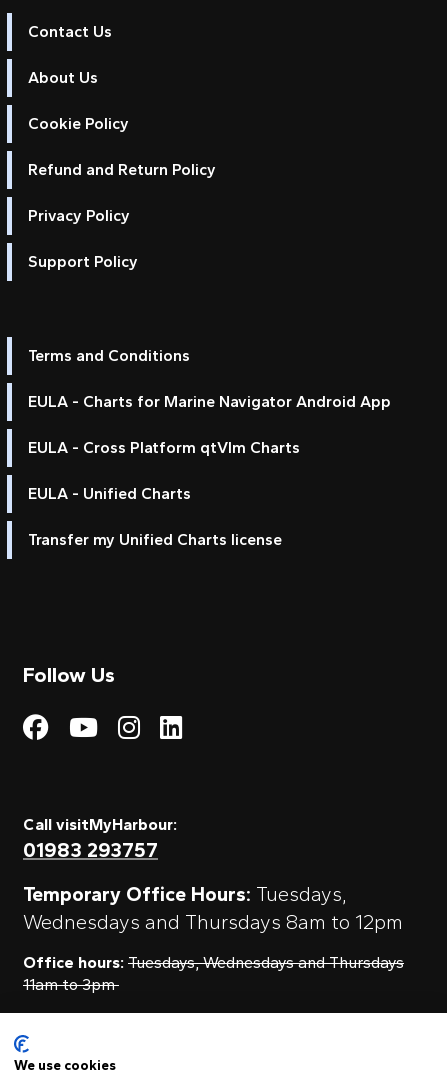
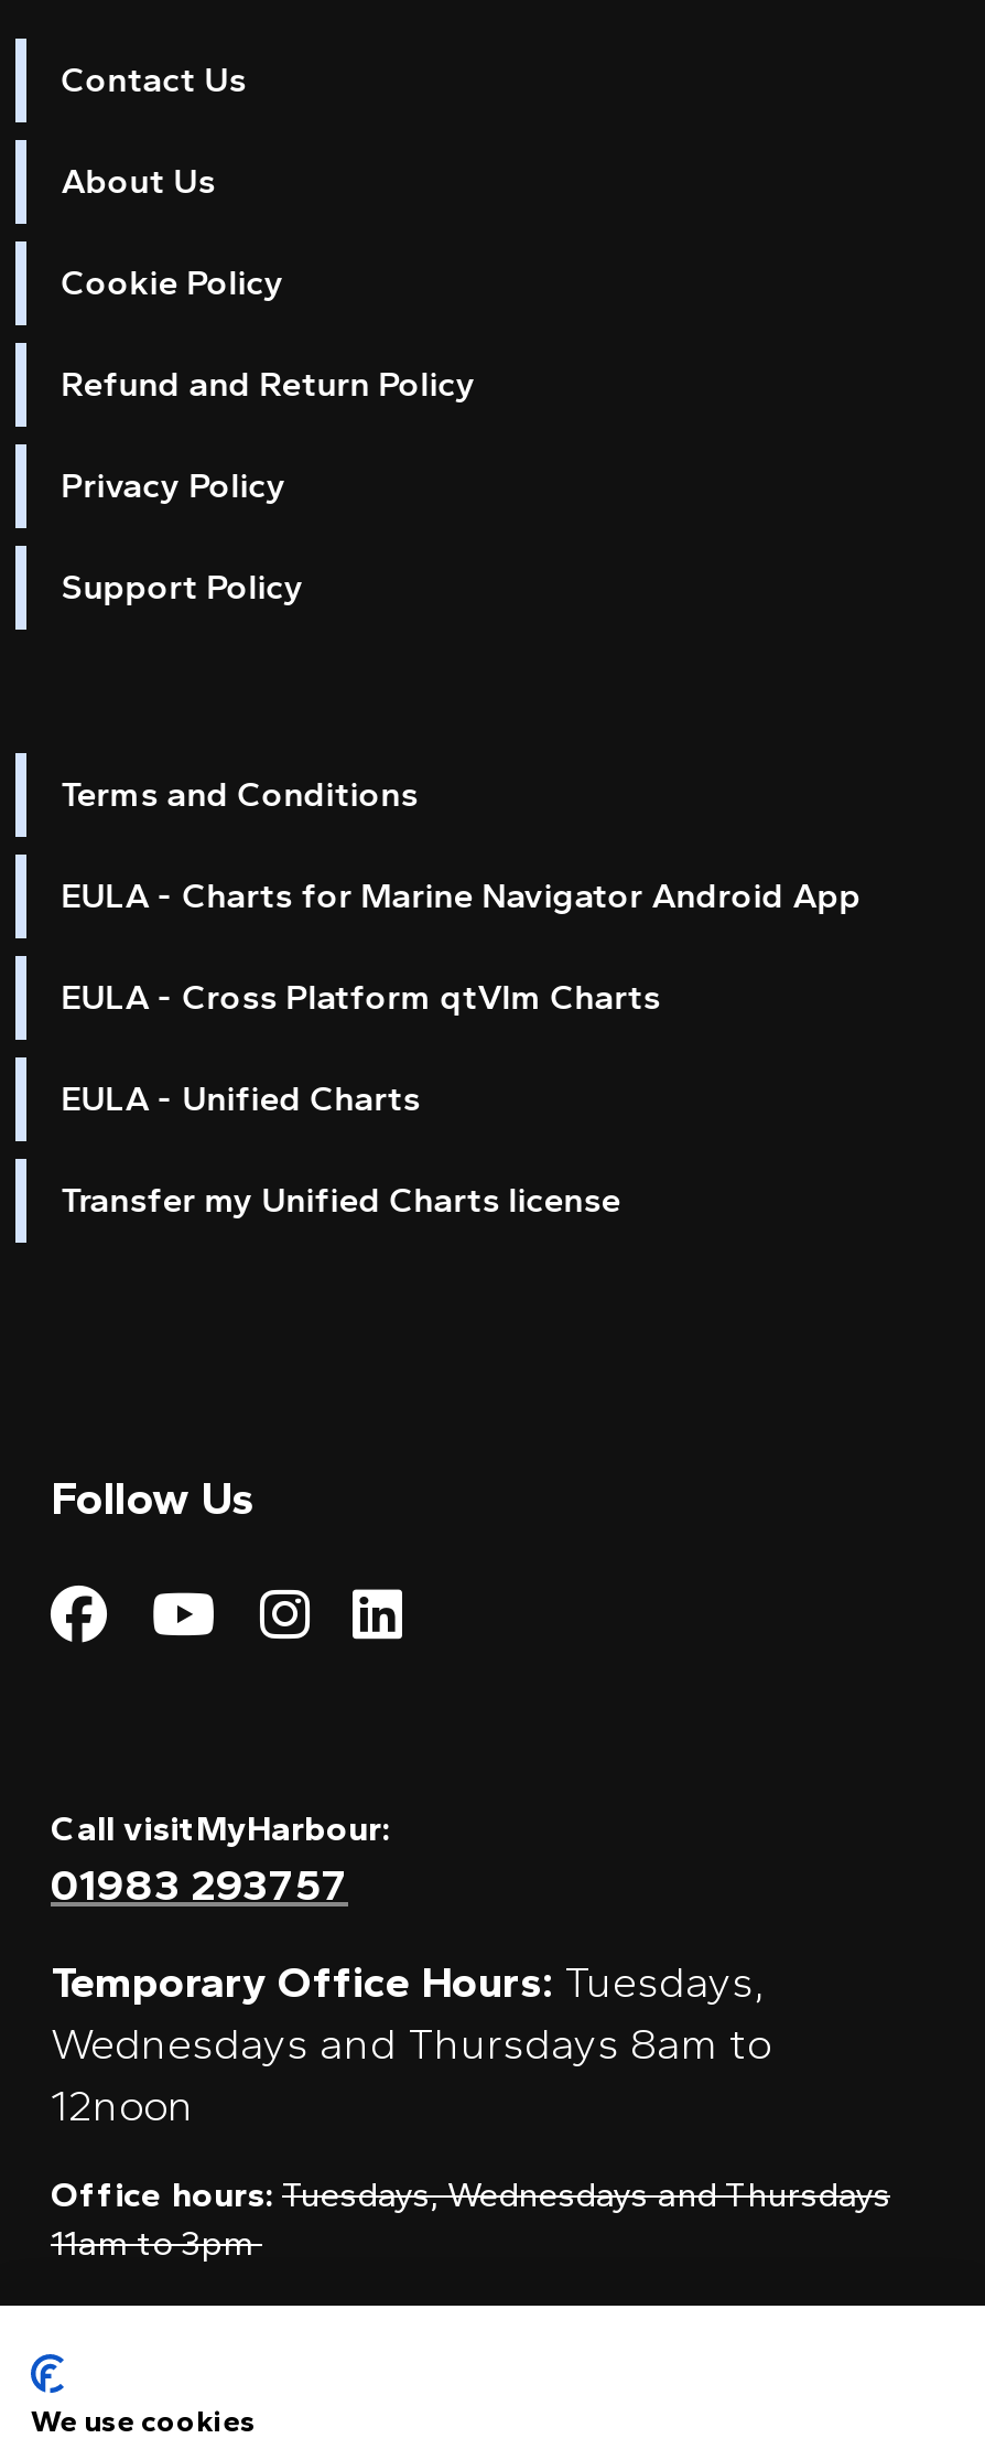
[23,910,408,934] Wednesdays and Thursdays 8am to 12pm -> [51,2016,771,2131] Wednesdays and Thursdays 8am to | 12noon

